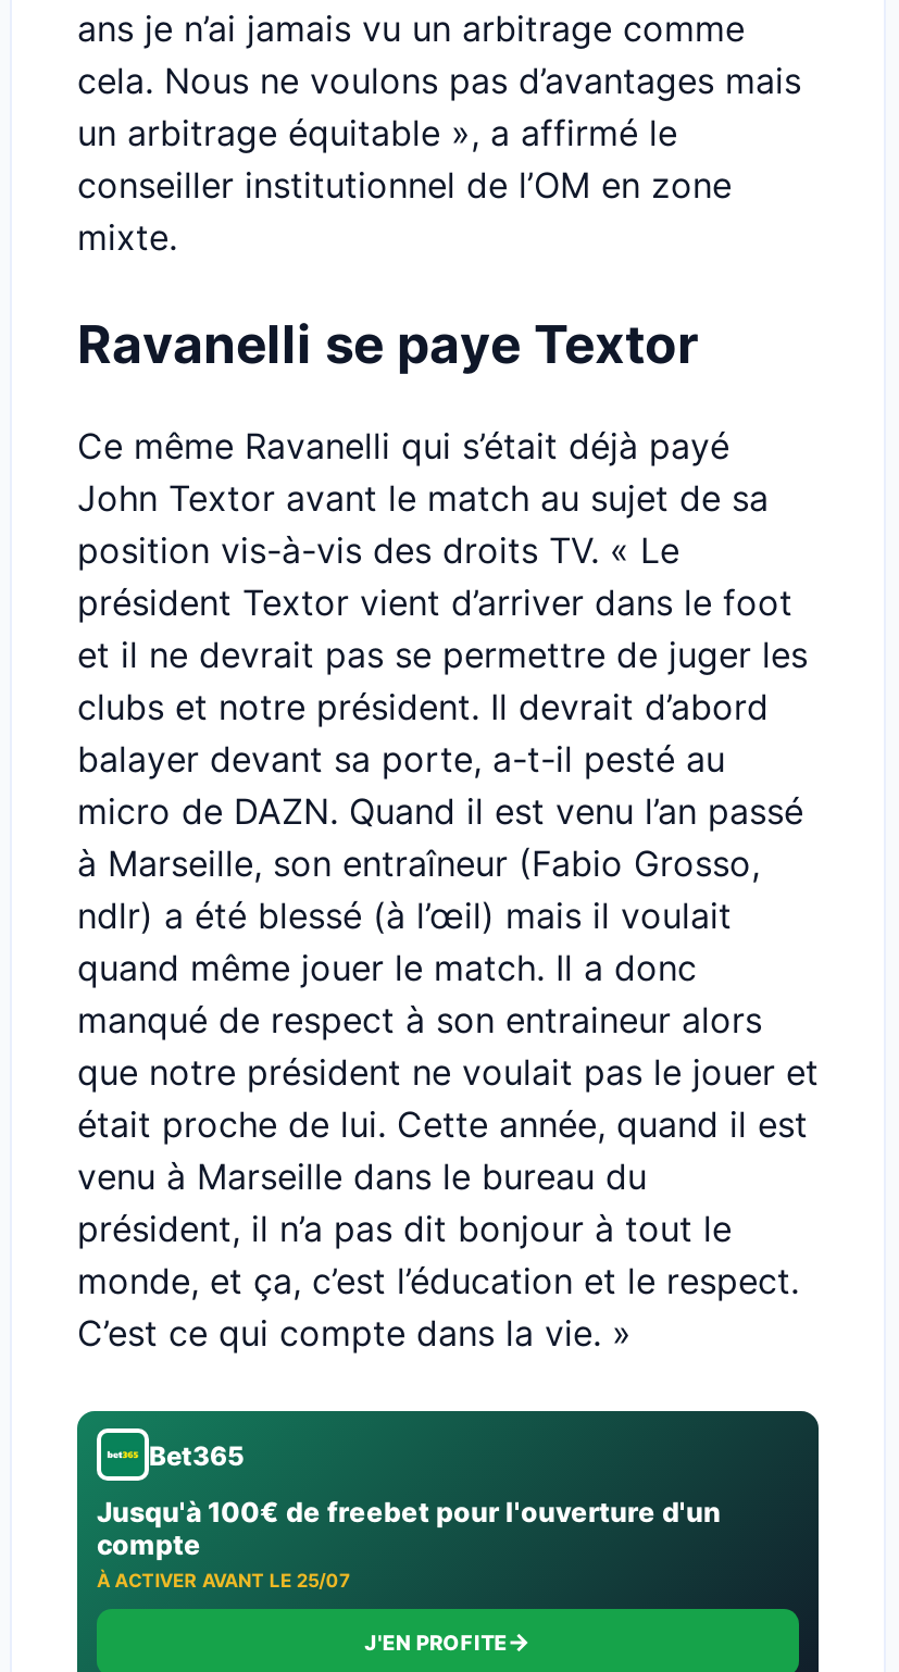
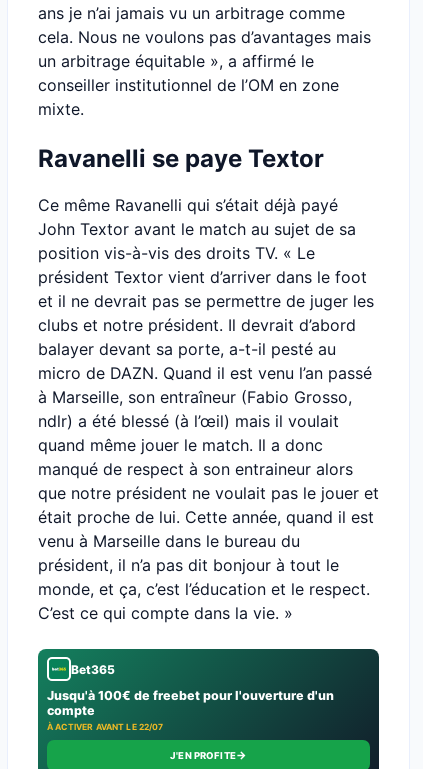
[97,1570,350,1592] À ACTIVER AVANT LE 25/07 -> [47,722,164,732] À ACTIVER AVANT LE 22/07

